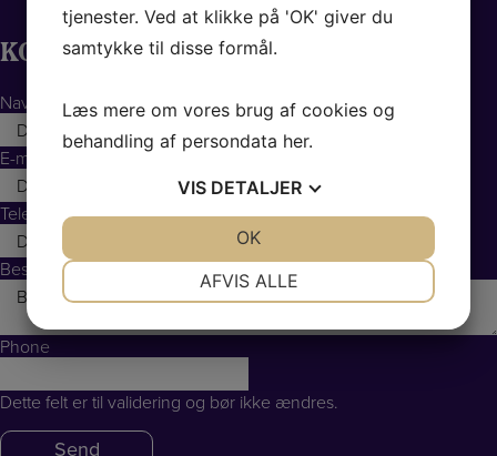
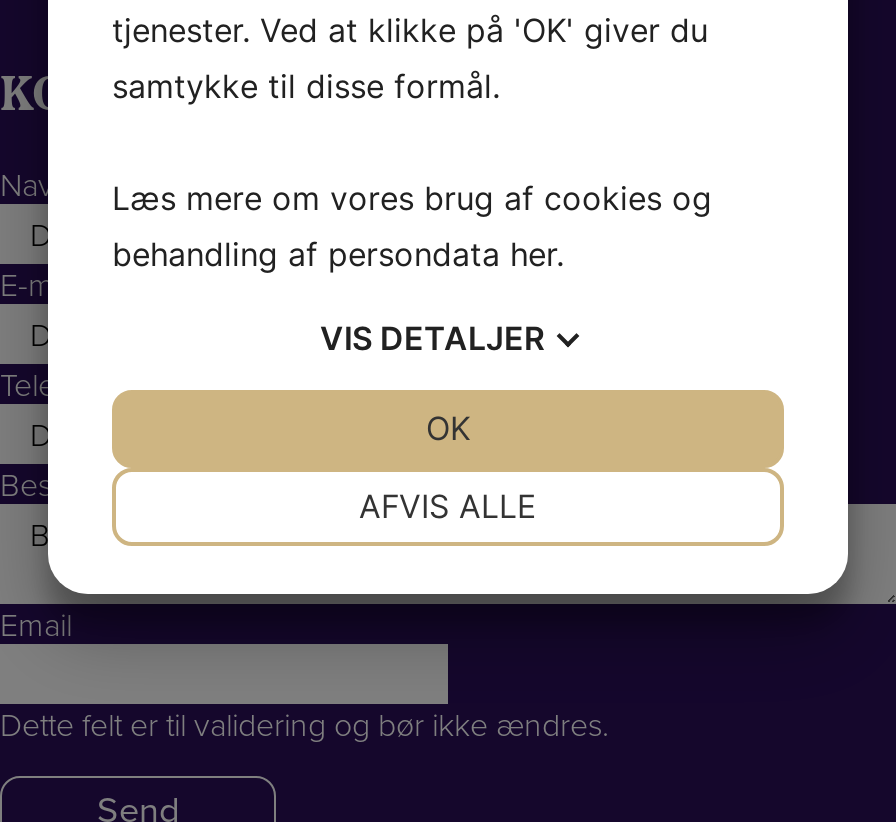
[0,334,50,359] Phone -> [0,603,72,647] Email

